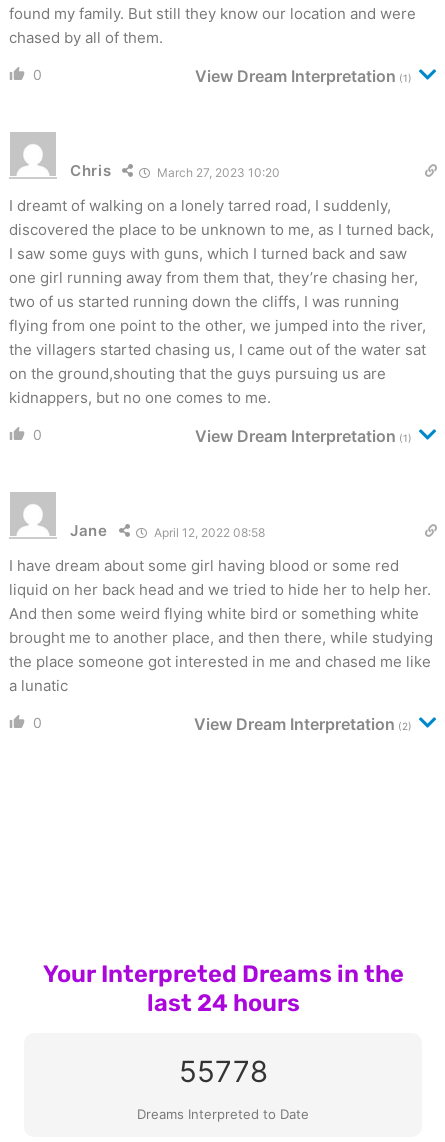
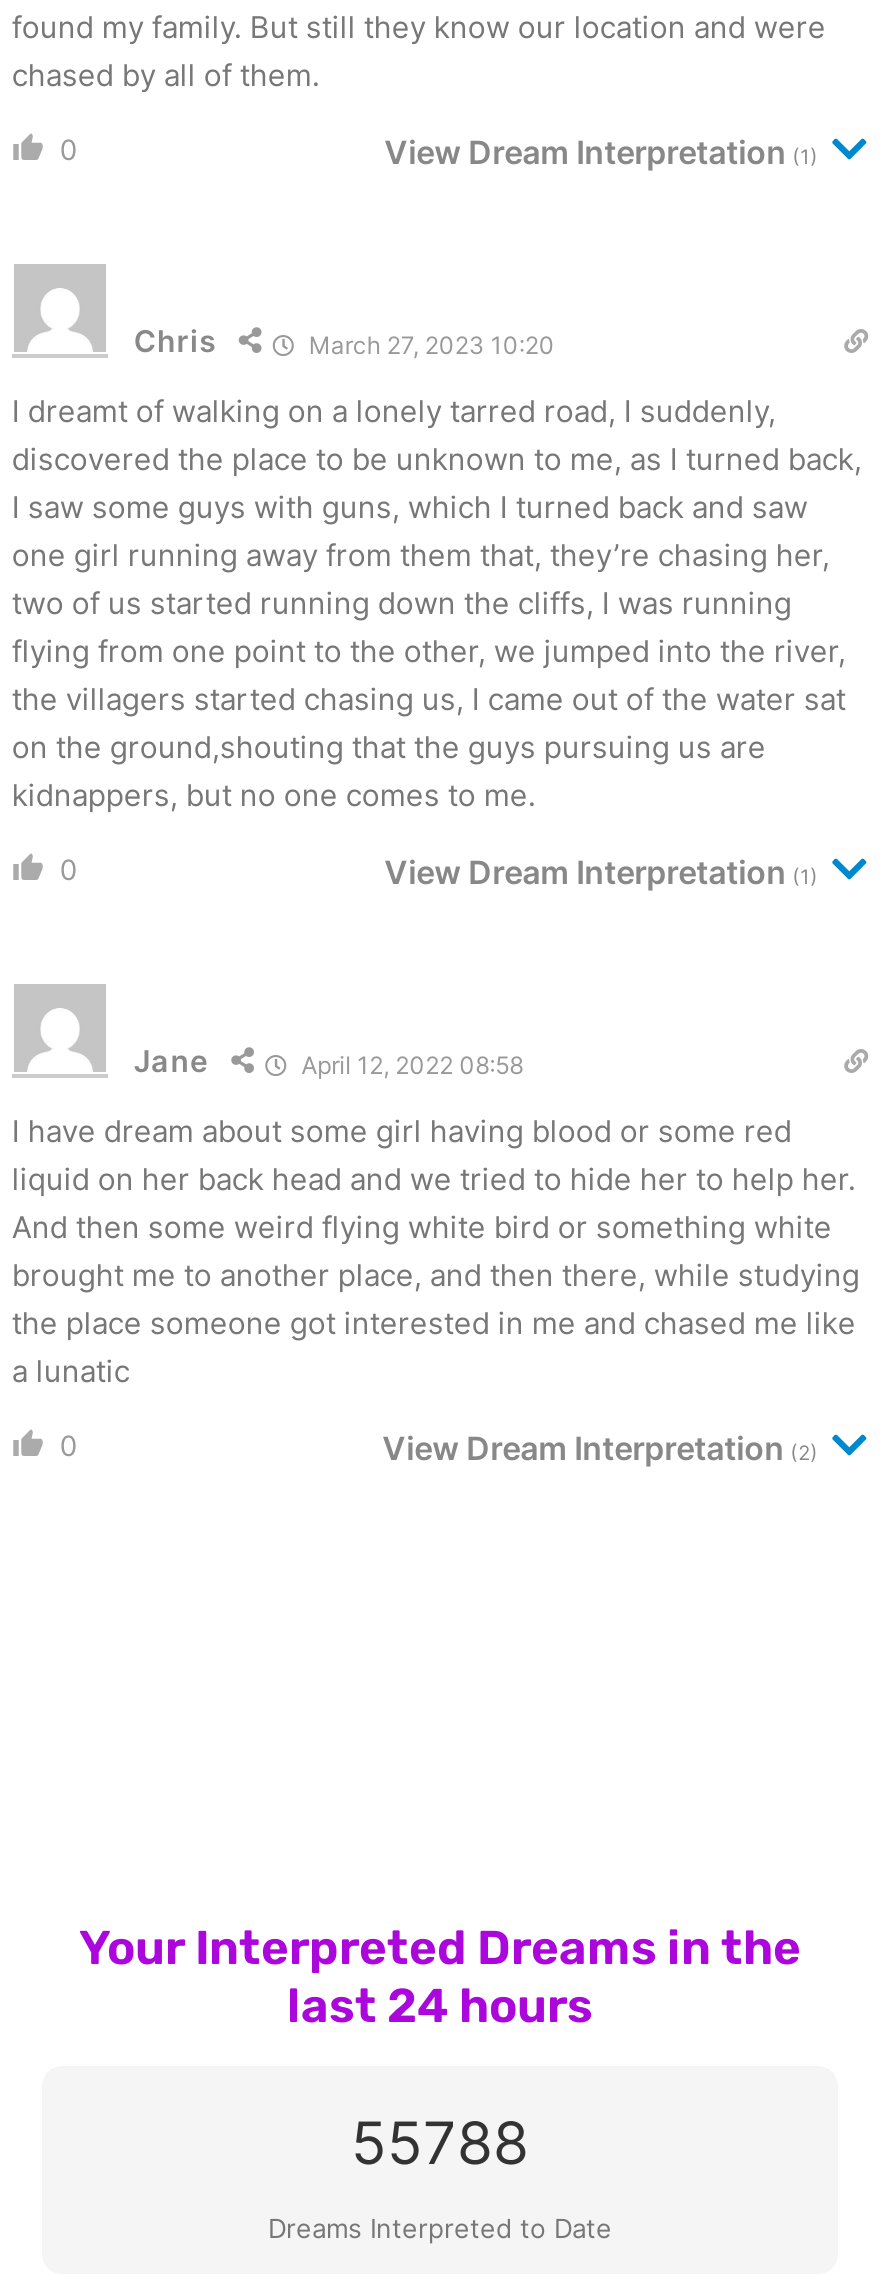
[178,1054,267,1089] 55778 -> [351,2108,529,2178] 55788

